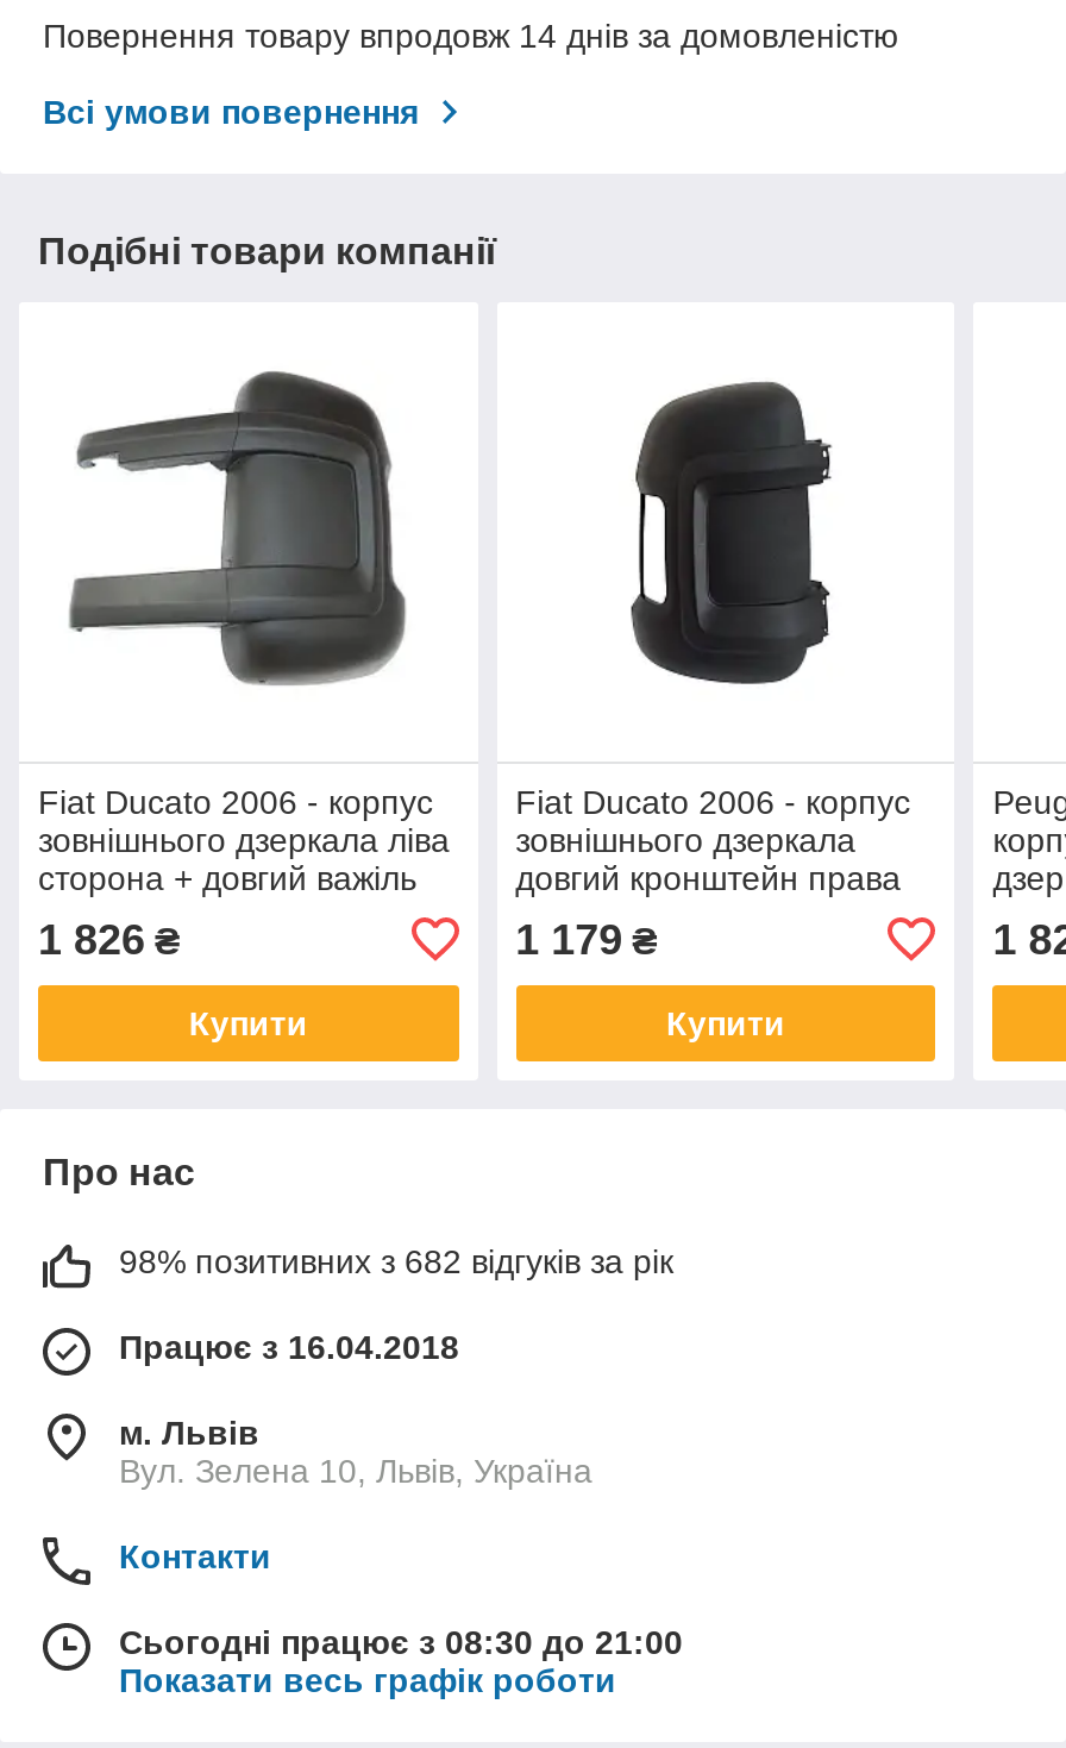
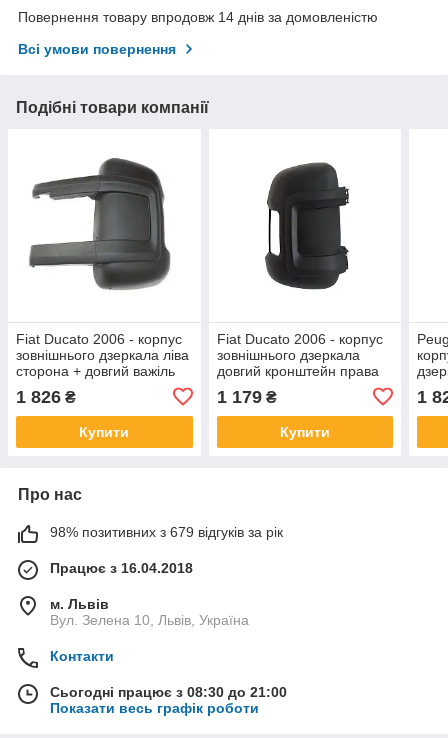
[119,1241,673,1279] 98% позитивних з 682 відгуків за рік -> [50,523,283,539] 98% позитивних з 679 відгуків за рік

